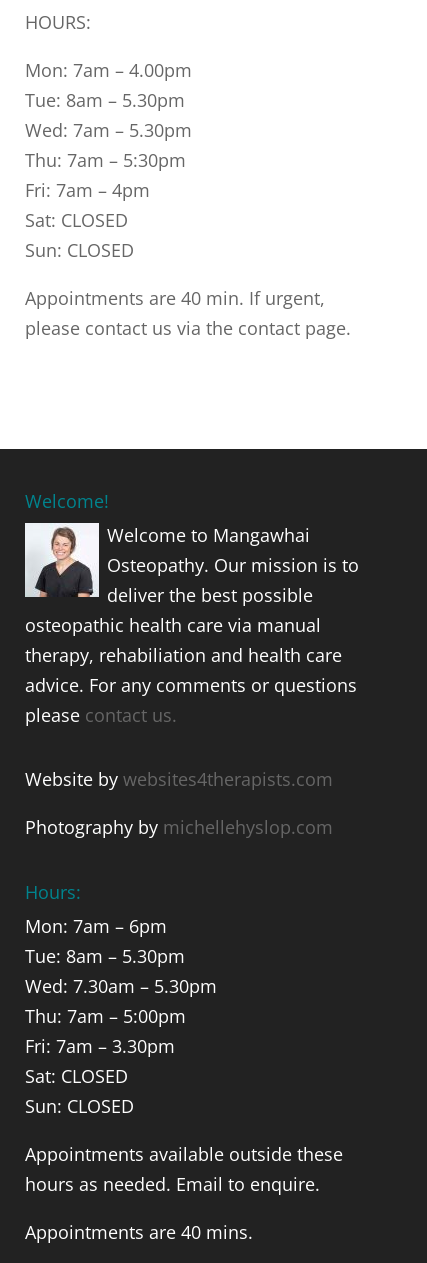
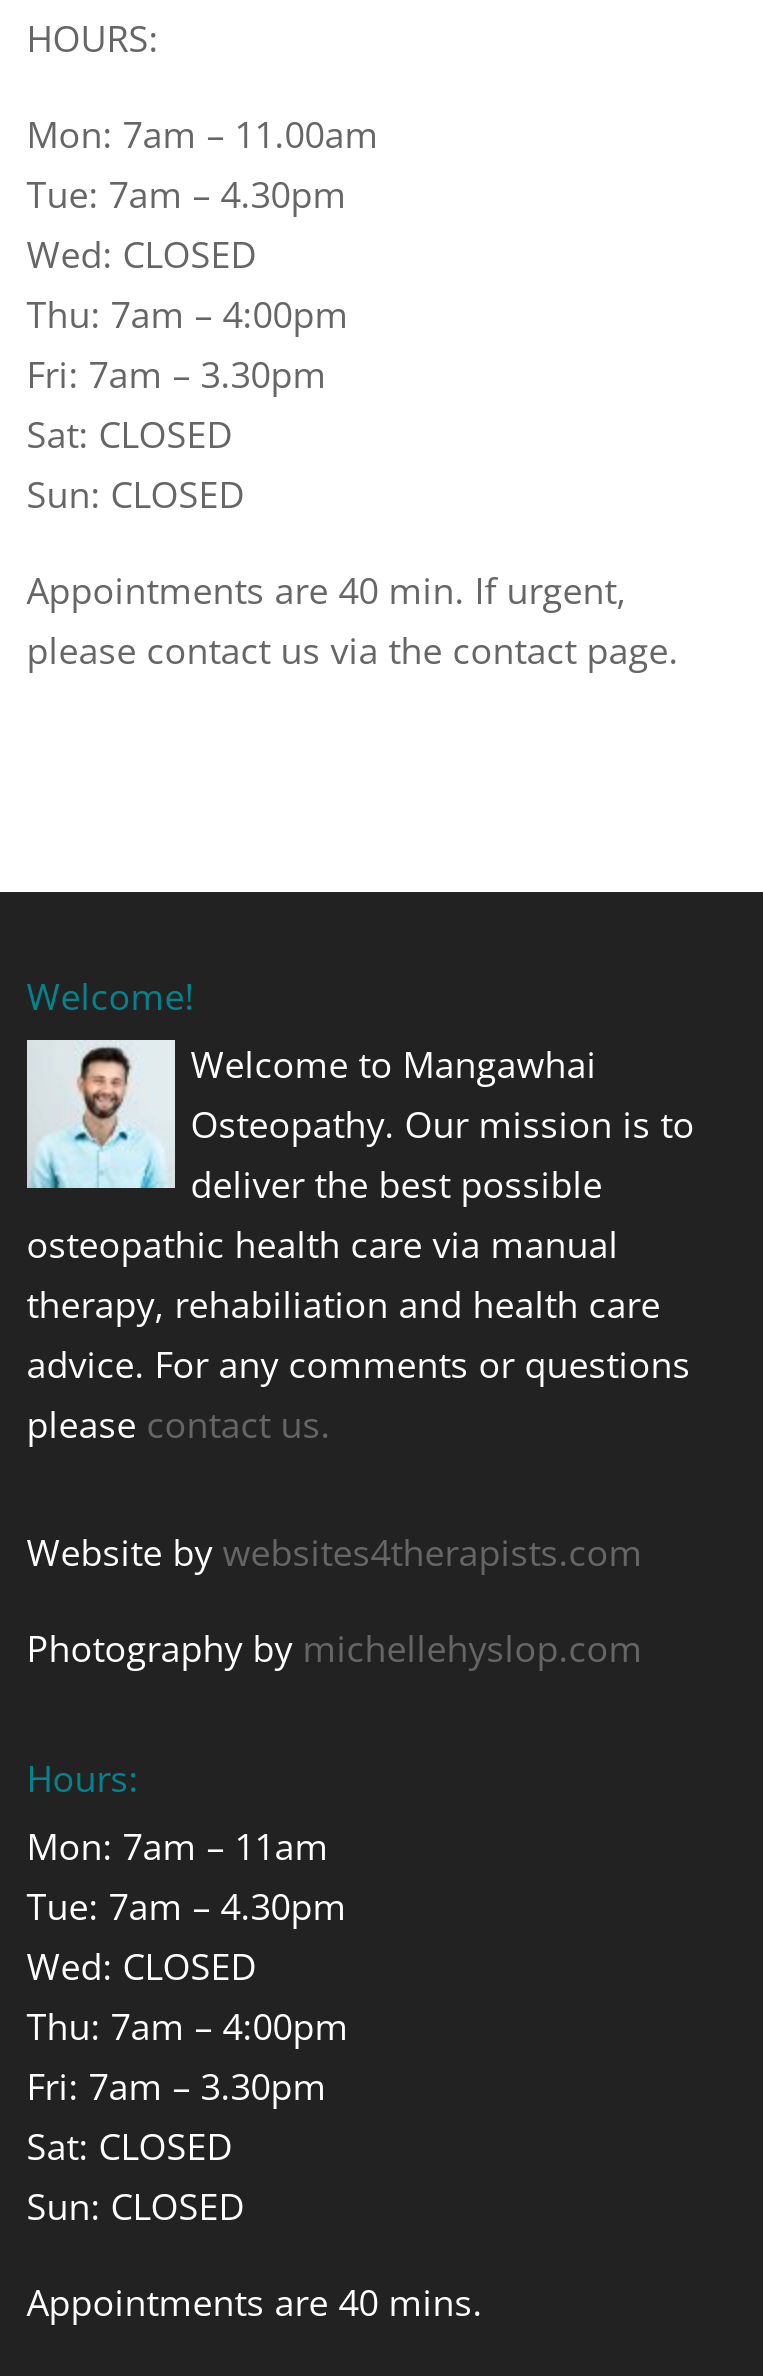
[25,58,192,202] Mon: 7am – 4.00pm | Tue: 8am – 5.30pm | Wed: 7am – 5.30pm | Thu: 7am – 5:30pm | Fri: 7am – 4pm -> [27,110,379,398] Mon: 7am – 11.00am | Tue: 7am – 4.30pm | Wed: CLOSED | Thu: 7am – 4:00pm | Fri: 7am – 3.30pm
[27,525,94,598] [image] -> [31,1046,163,1190] [image]
[25,914,217,1028] Mon: 7am – 6pm | Tue: 8am – 5.30pm | Wed: 7.30am – 5.30pm | Thu: 7am – 5:00pm -> [27,1822,349,2050] Mon: 7am – 11am | Tue: 7am – 4.30pm | Wed: CLOSED | Thu: 7am – 4:00pm
[25,1142,343,1196] Appointments available outside these | hours as needed. Email to enquire. -> none

